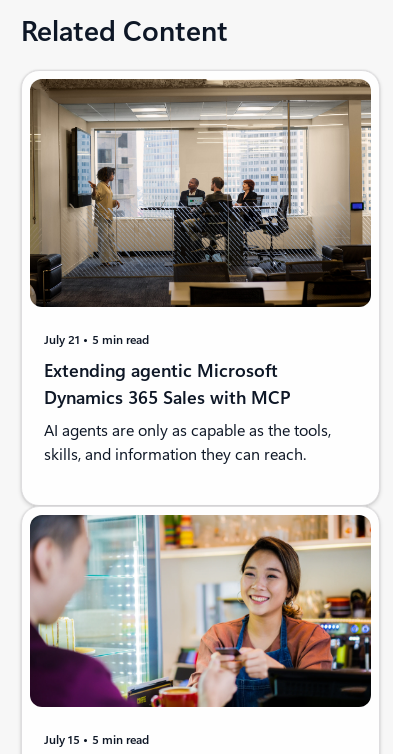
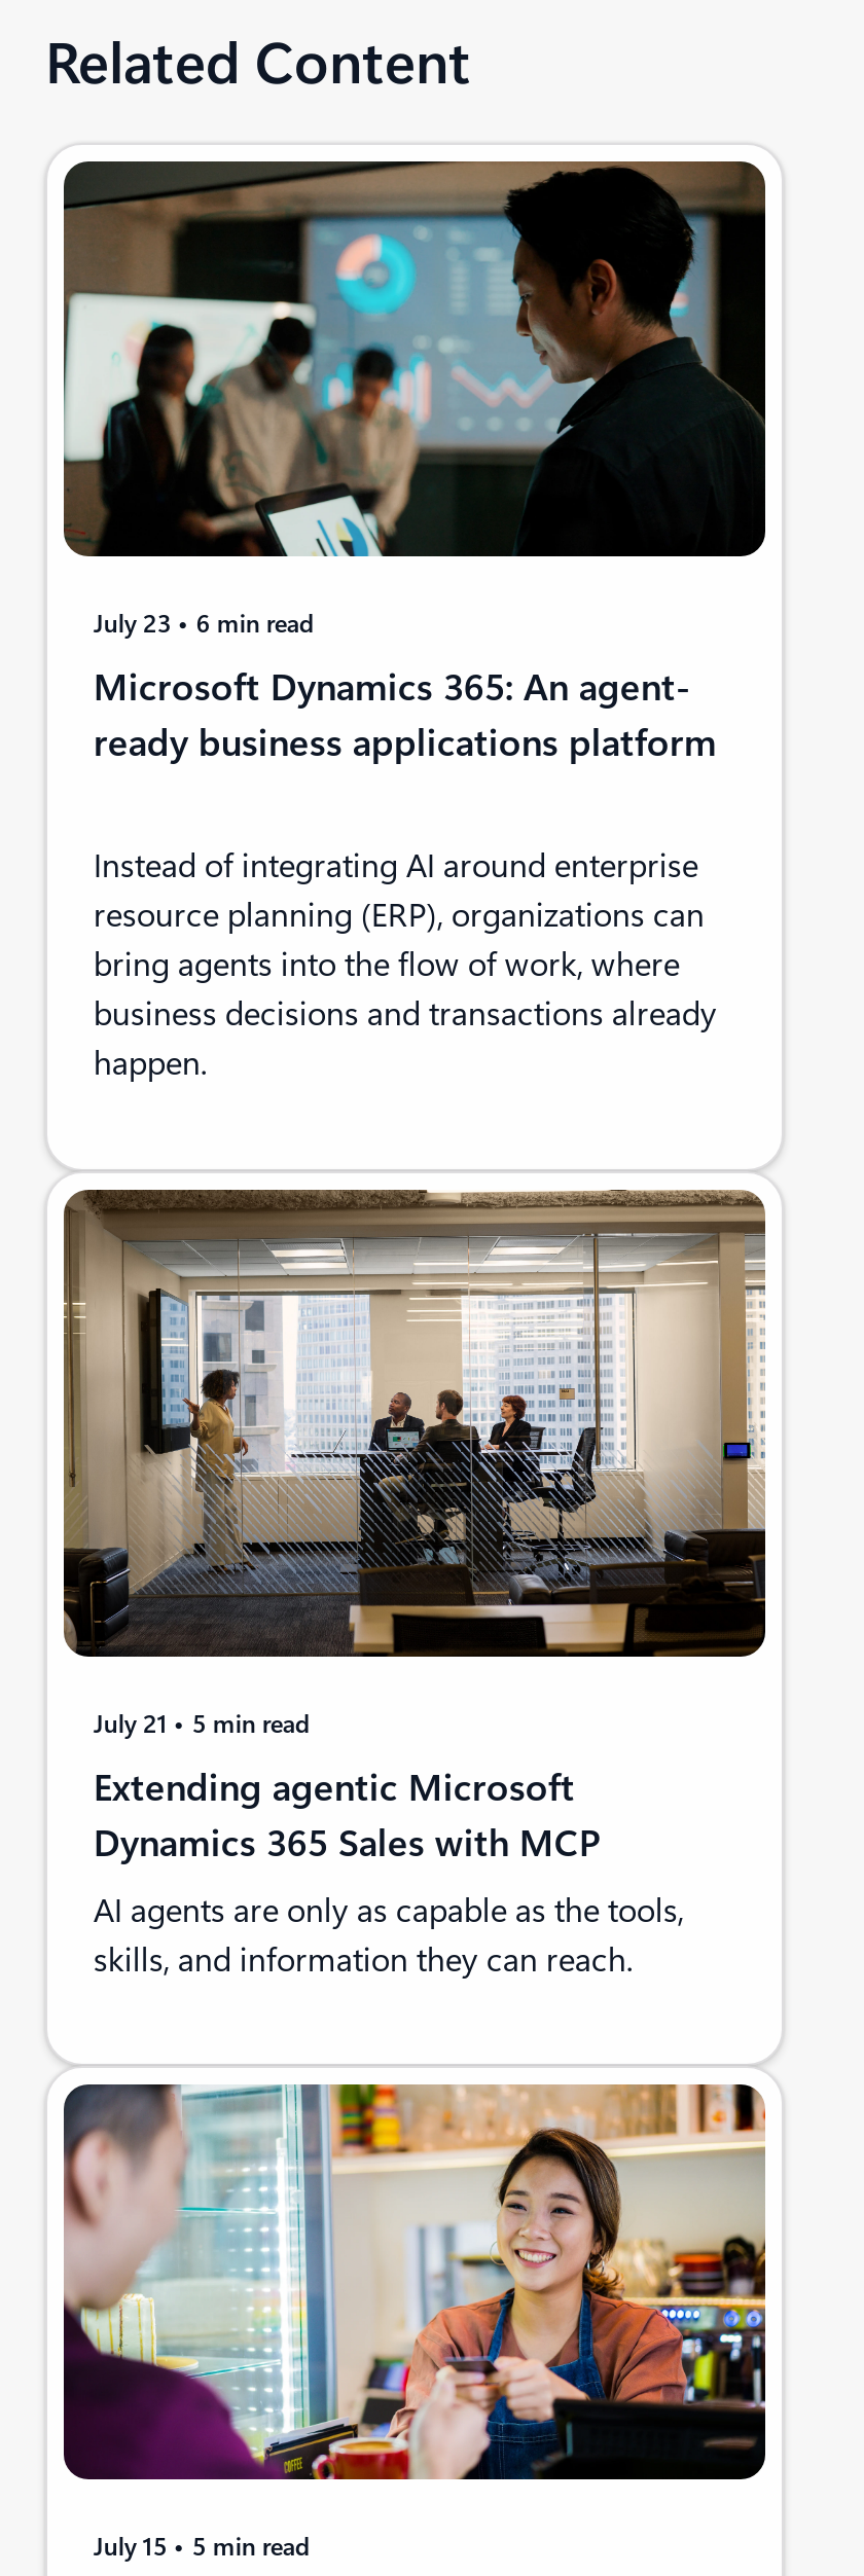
none -> [64,159,767,1083] [image] | July 23 | 6 min read | Microsoft Dynamics 365: An agent- | ready business applications platform | Instead of integrating AI around enterprise | resource planning (ERP), organizations can | bring agents into the flow of work, where | business decisions and transactions already | happen.

